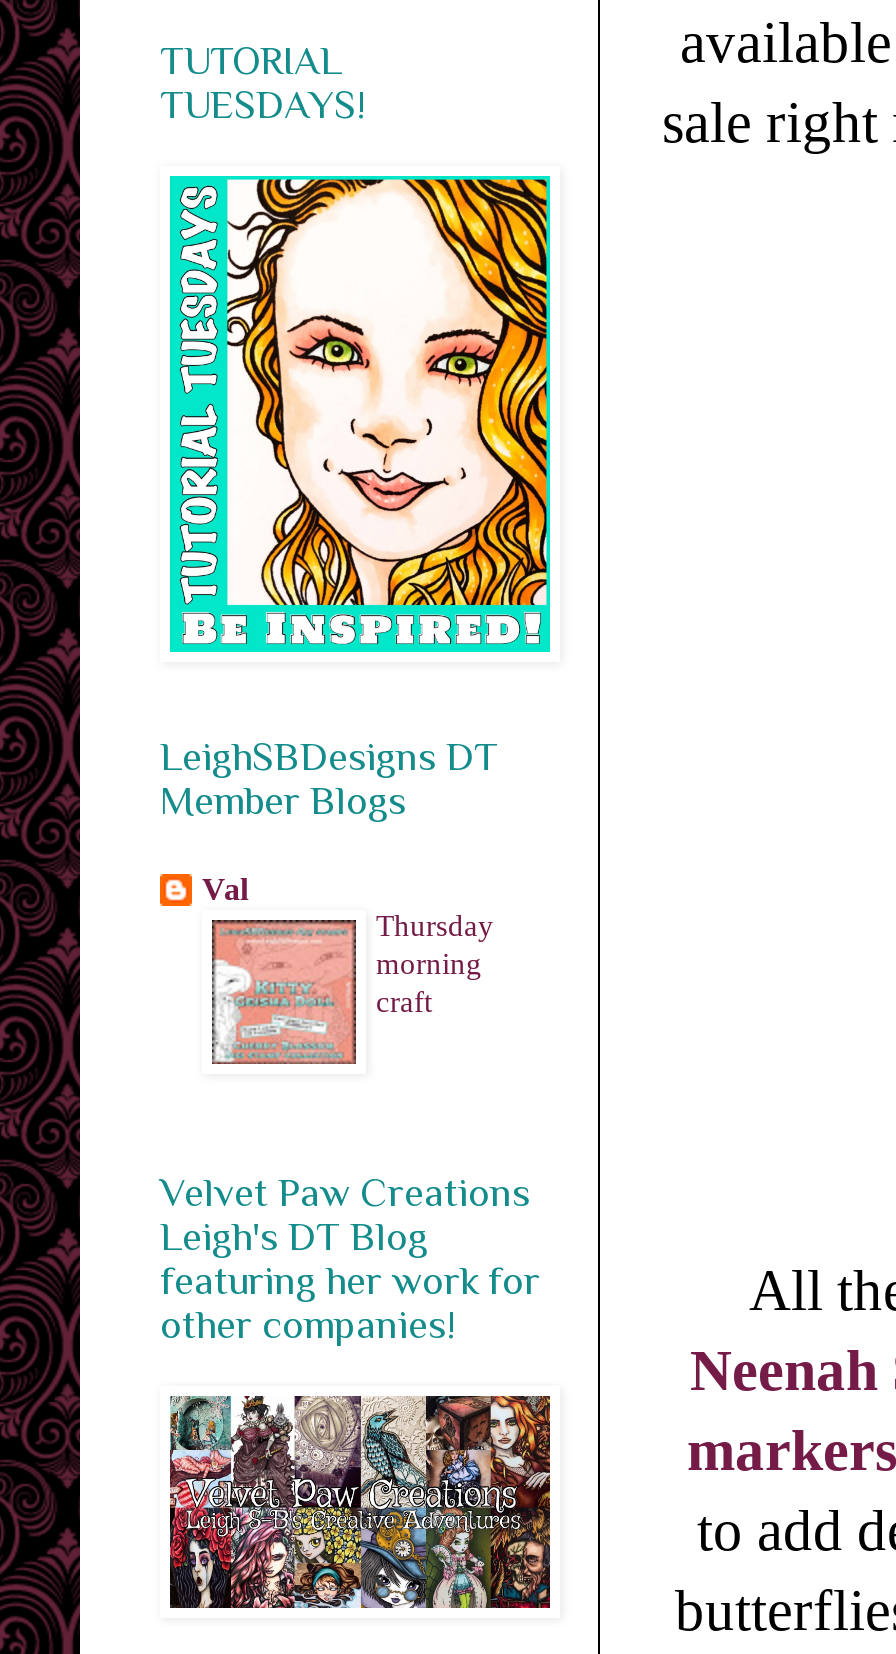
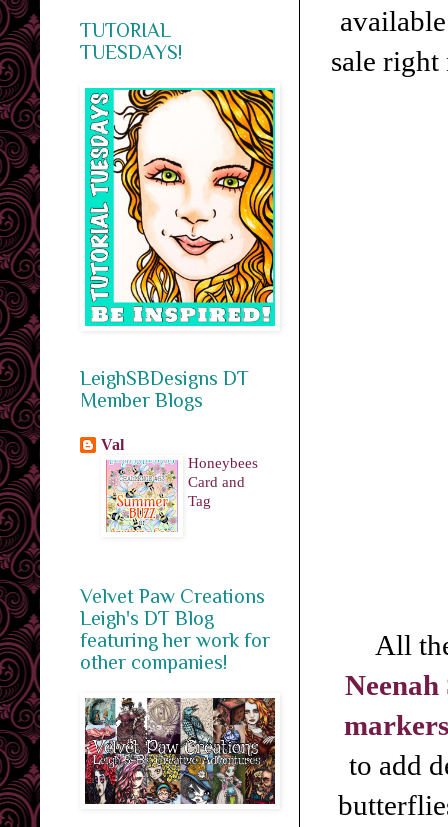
[210,907,494,1064] [image] | Thursday | morning | craft -> [105,454,258,532] [image] | Honeybees | Card and | Tag

